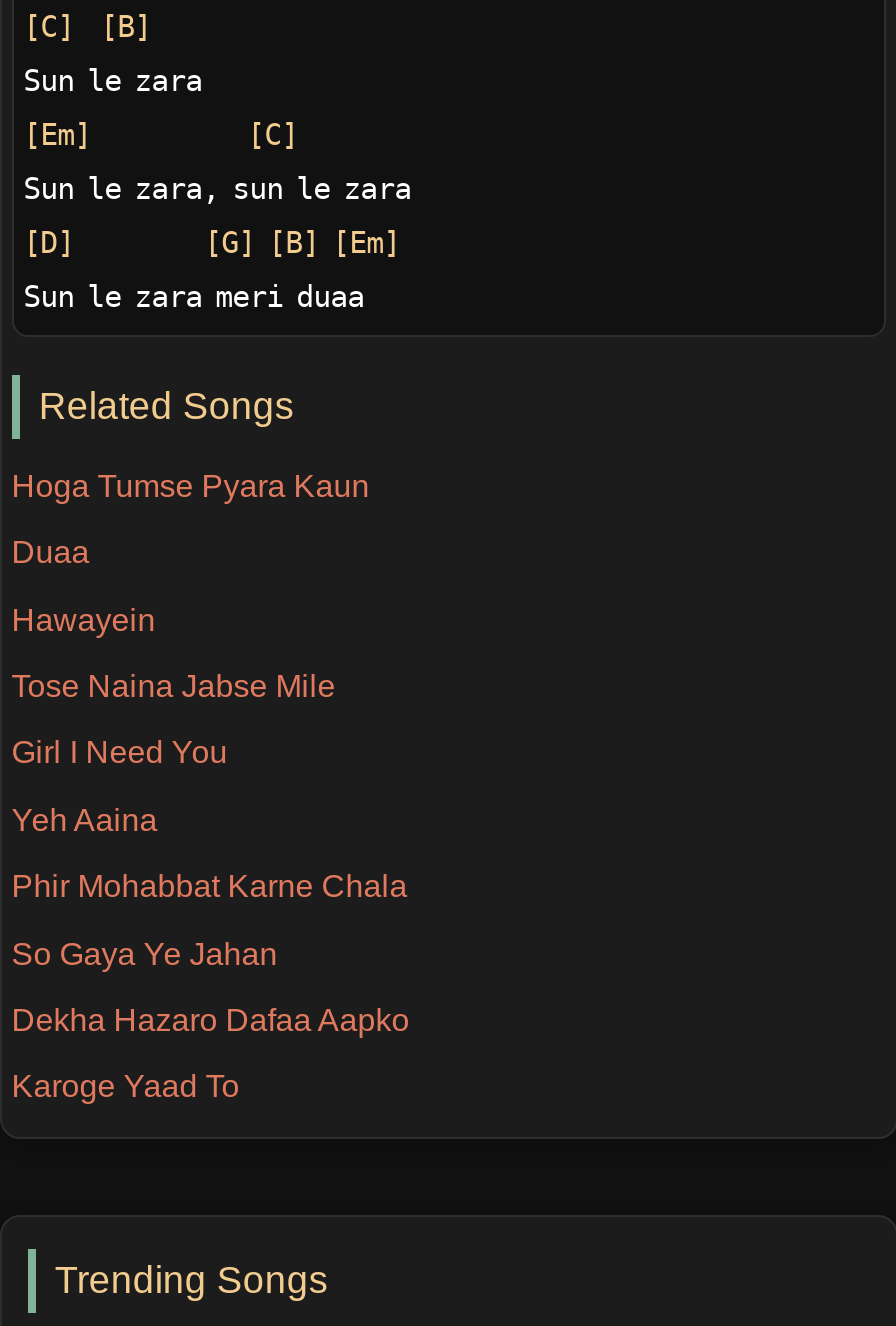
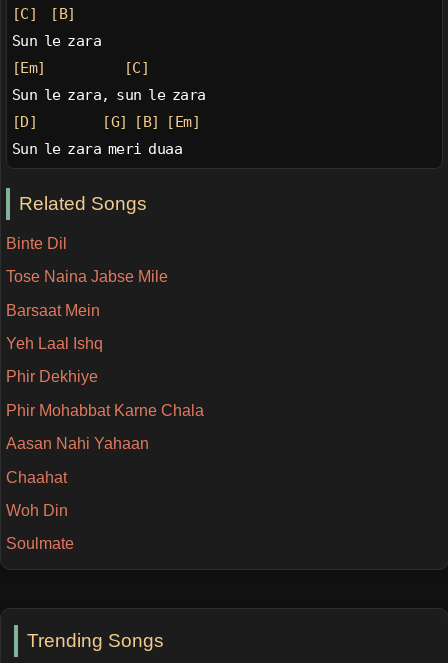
[12,469,370,636] Hoga Tumse Pyara Kaun | Duaa | Hawayein -> [6,235,67,252] Binte Dil
moved [12,669,336,703] -> [6,268,168,285]: Tose Naina Jabse Mile
[12,736,228,837] Girl I Need You | Yeh Aaina -> [6,302,103,385] Barsaat Mein | Yeh Laal Ishq | Phir Dekhiye
moved [12,870,408,904] -> [6,402,204,419]: Phir Mohabbat Karne Chala
[12,936,410,1104] So Gaya Ye Jahan | Dekha Hazaro Dafaa Aapko | Karoge Yaad To -> [6,435,149,552] Aasan Nahi Yahaan | Chaahat | Woh Din | Soulmate

